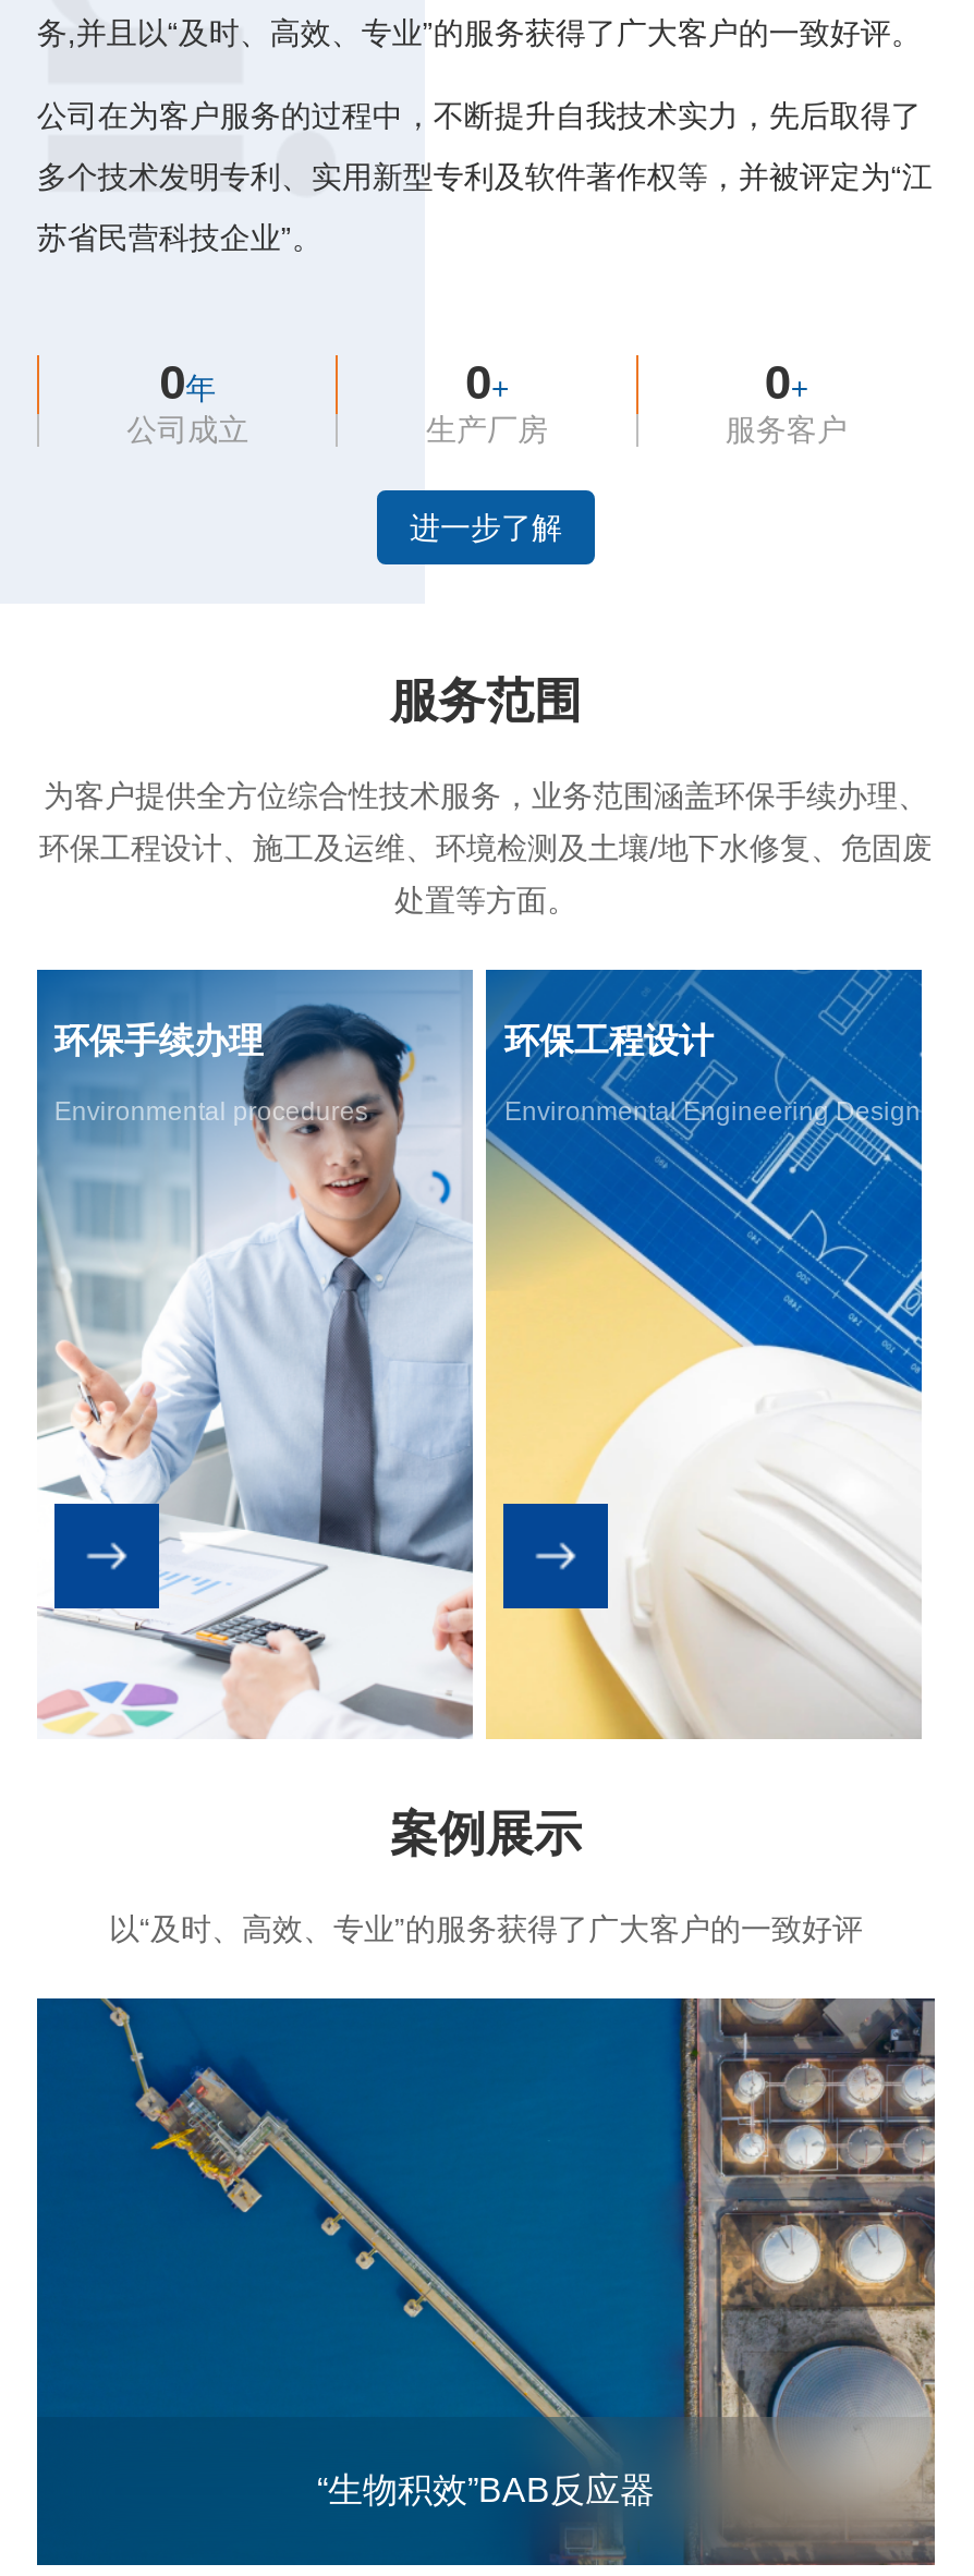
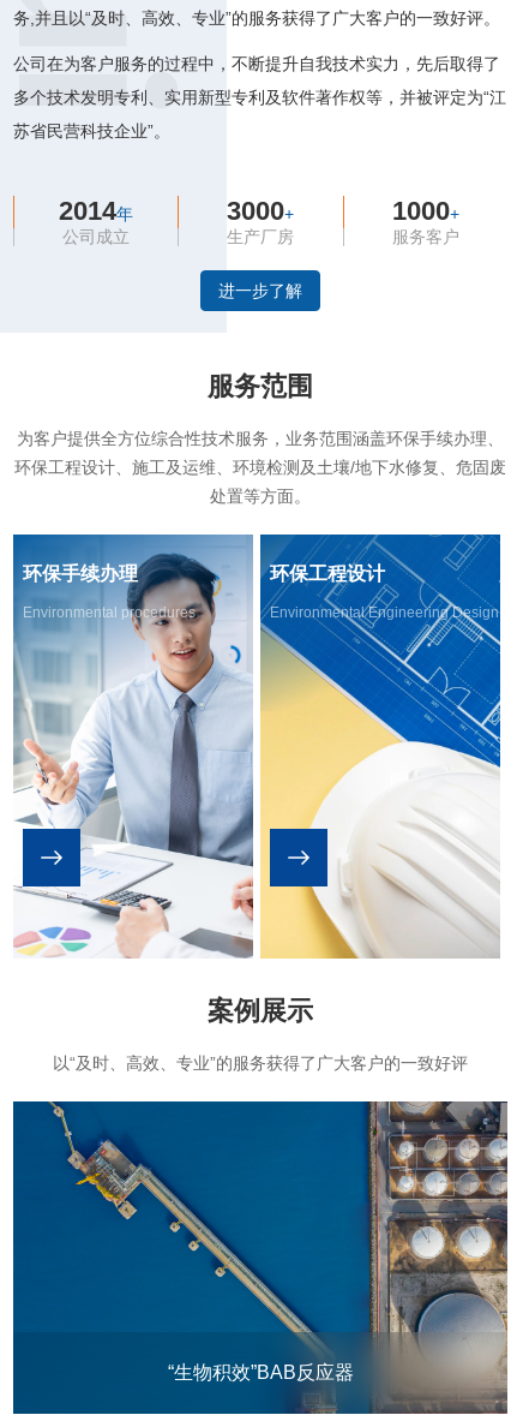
[159,356,216,410] 0年 -> [59,196,133,226] 2014年
[465,356,509,410] 0+ -> [227,196,294,226] 3000+
[764,356,808,410] 0+ -> [392,196,459,226] 1000+

